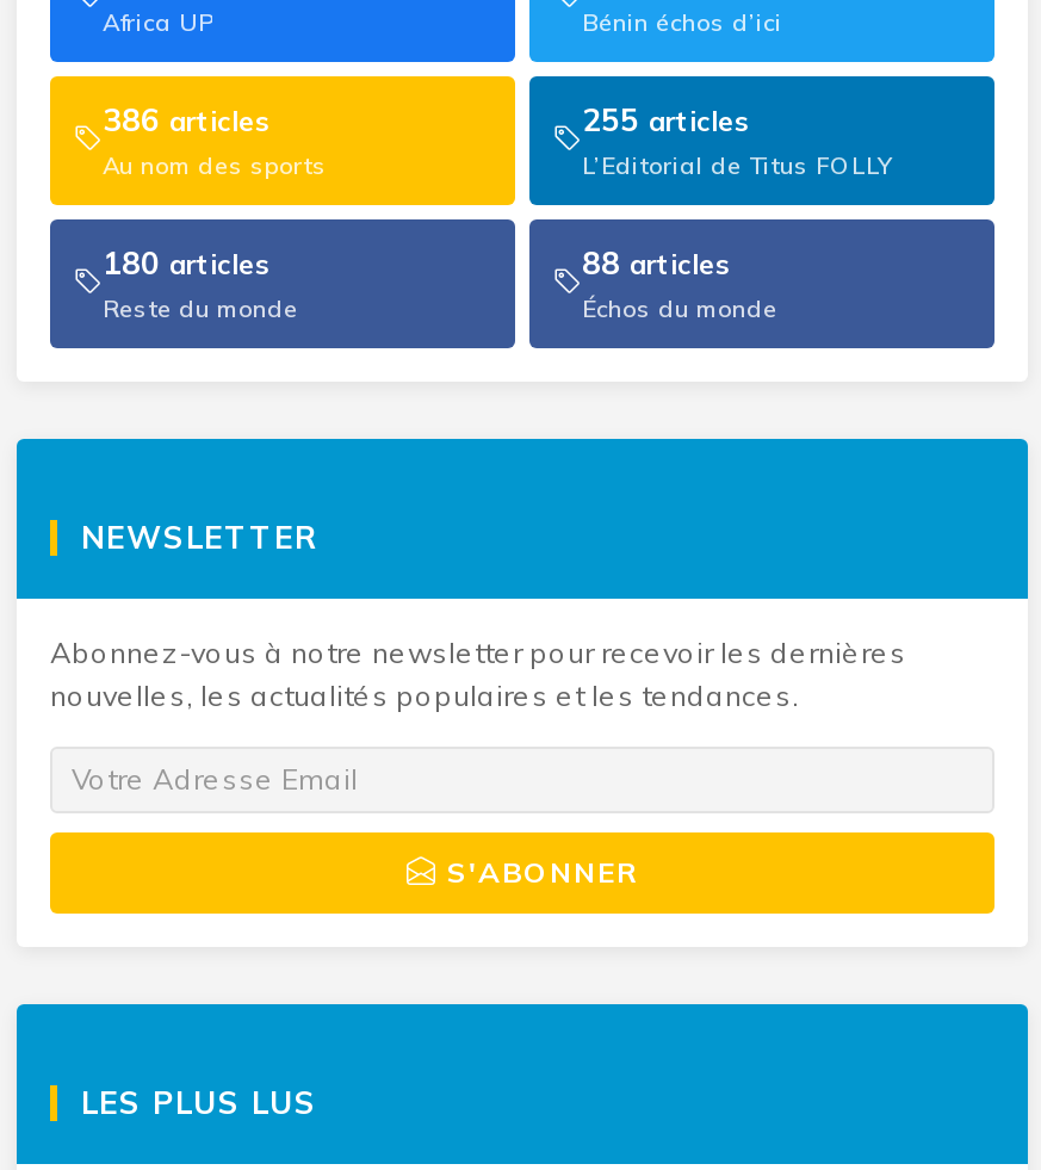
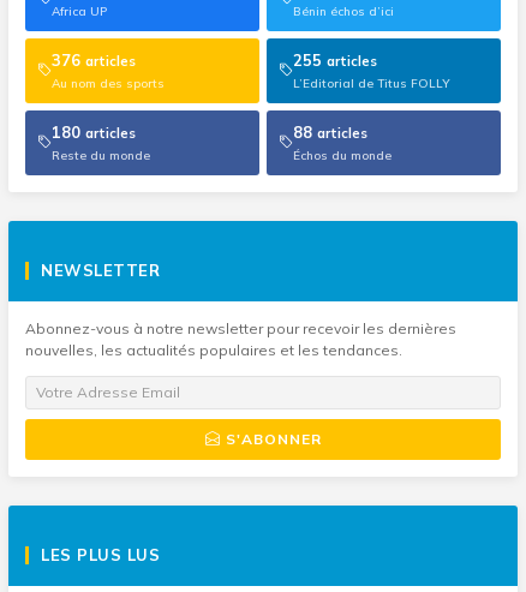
[103,100,269,138] 386 articles -> [52,50,136,70] 376 articles

